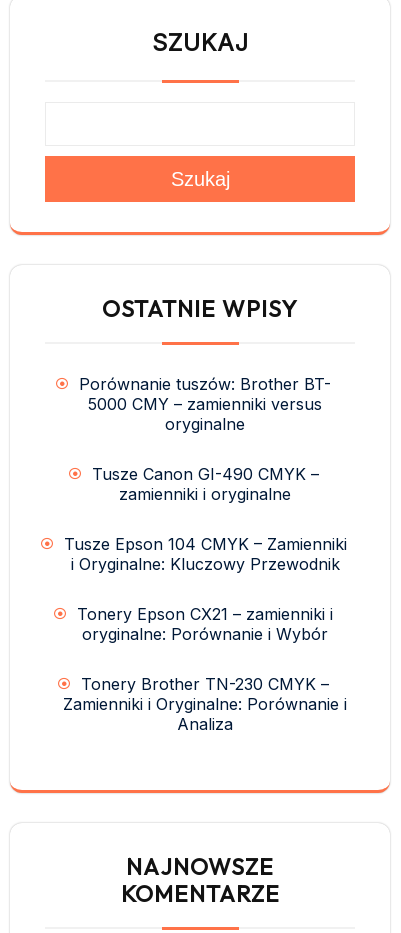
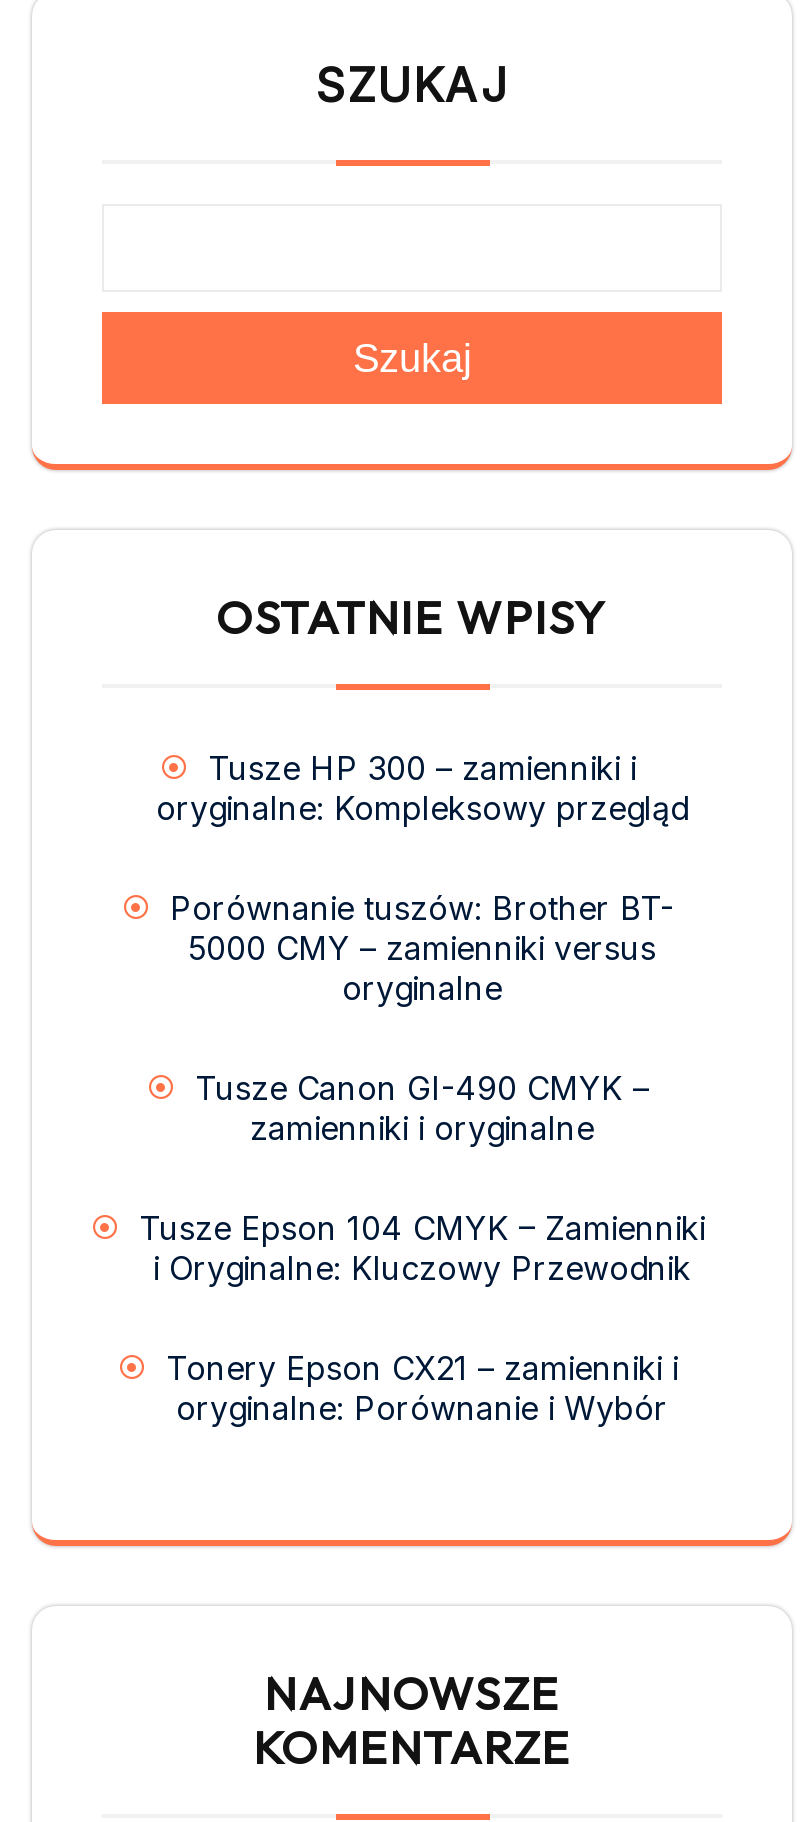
none -> [156,749,688,829] Tusze HP 300 – zamienniki i | oryginalne: Kompleksowy przegląd
moved [63,374,346,644] -> [139,889,705,1429]: Porównanie tuszów: Brother BT- | 5000 CMY – zamienniki versus | oryginalne | ... | Tonery Epson CX21 – zamienniki i | oryginalne: Porównanie i Wybór
[63,674,347,734] Tonery Brother TN-230 CMYK – | Zamienniki i Oryginalne: Porównanie i | Analiza -> none

